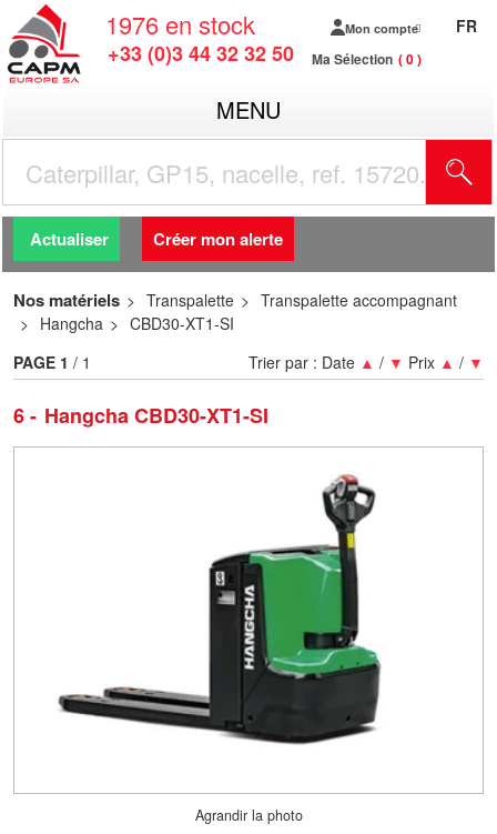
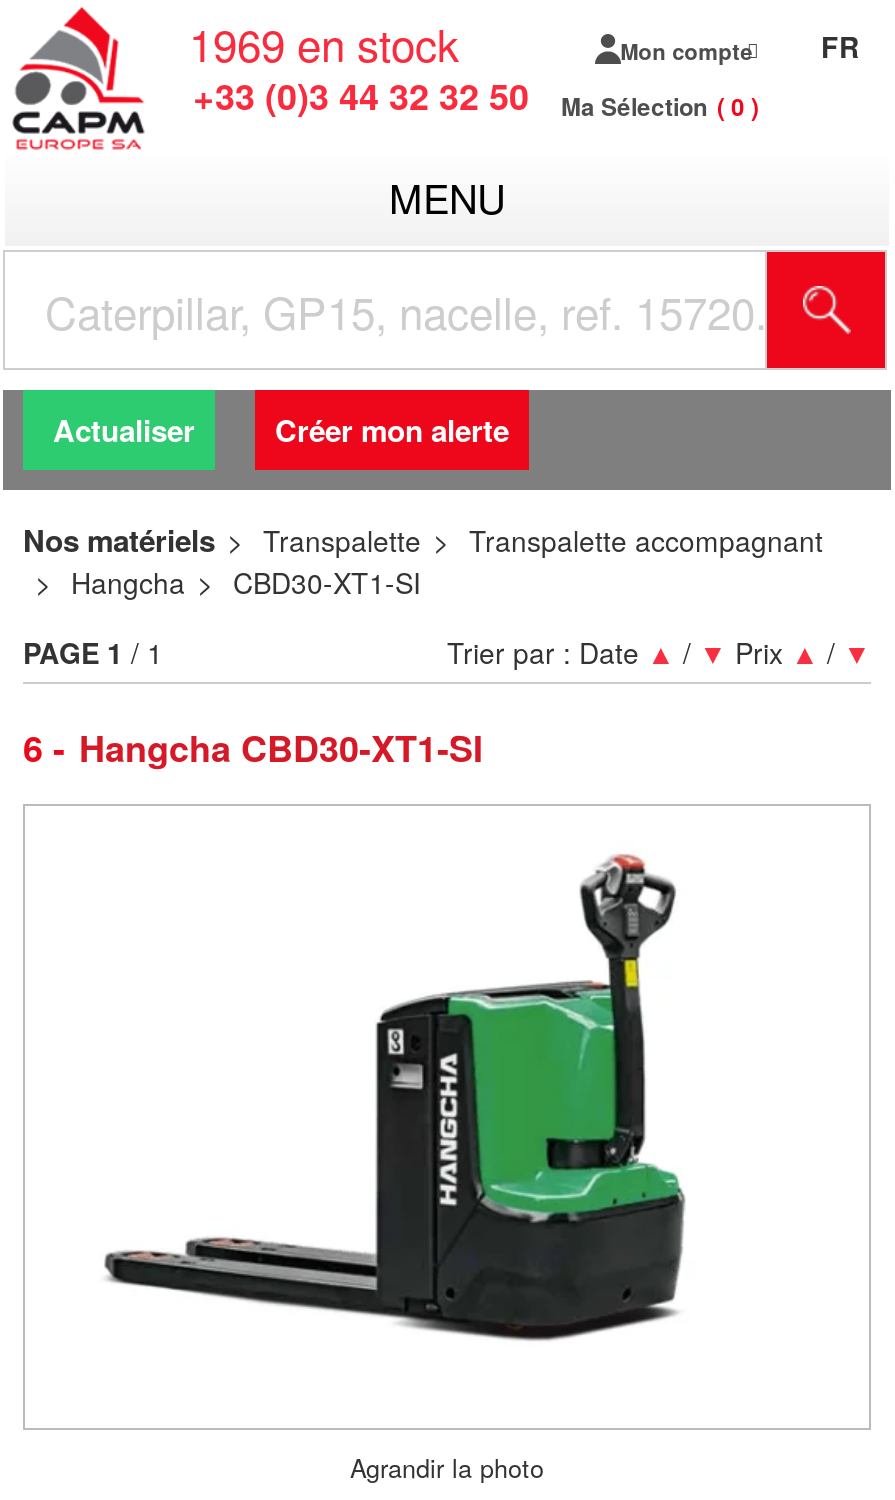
[105,7,255,41] 1976 en stock -> [189,12,459,74] 1969 en stock

